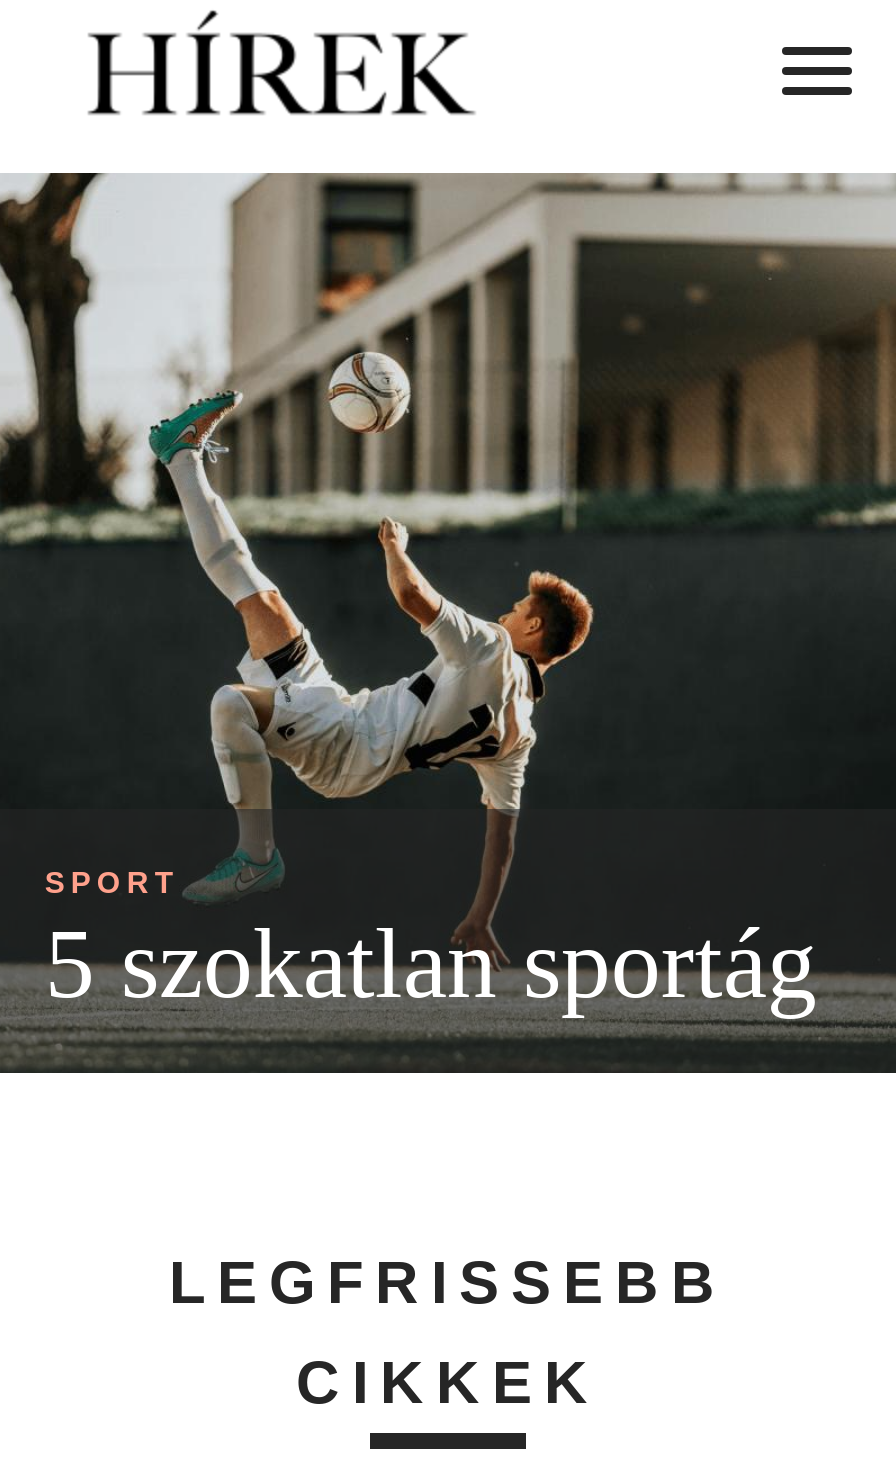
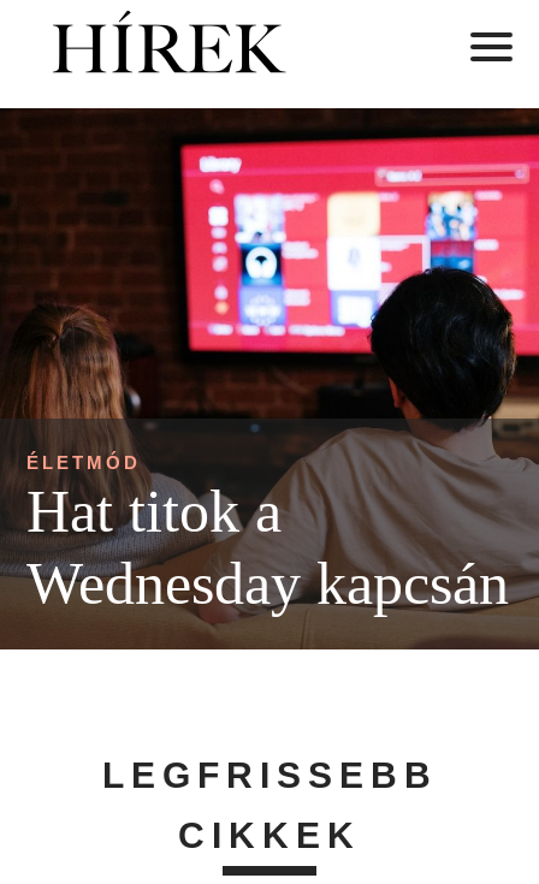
[6,171,890,1073] [image] | SPORT | 5 szokatlan sportág -> [4,107,535,649] [image] | ÉLETMÓD | Hat titok a | Wednesday kapcsán

